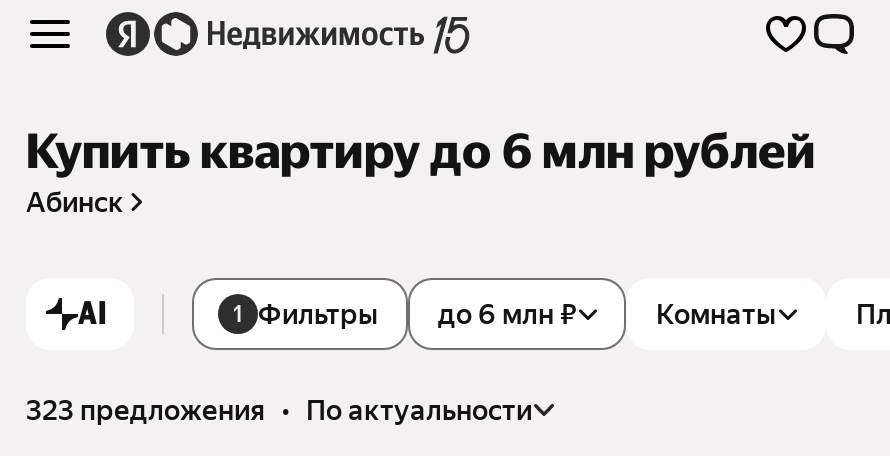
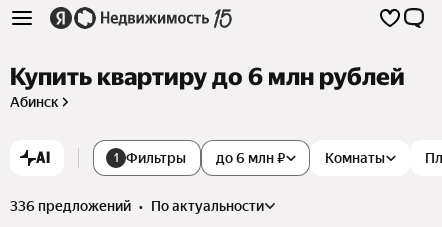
[26,394,532,426] 323 предложения • по актуальности -> [10,198,264,214] 336 предложений • по актуальности

